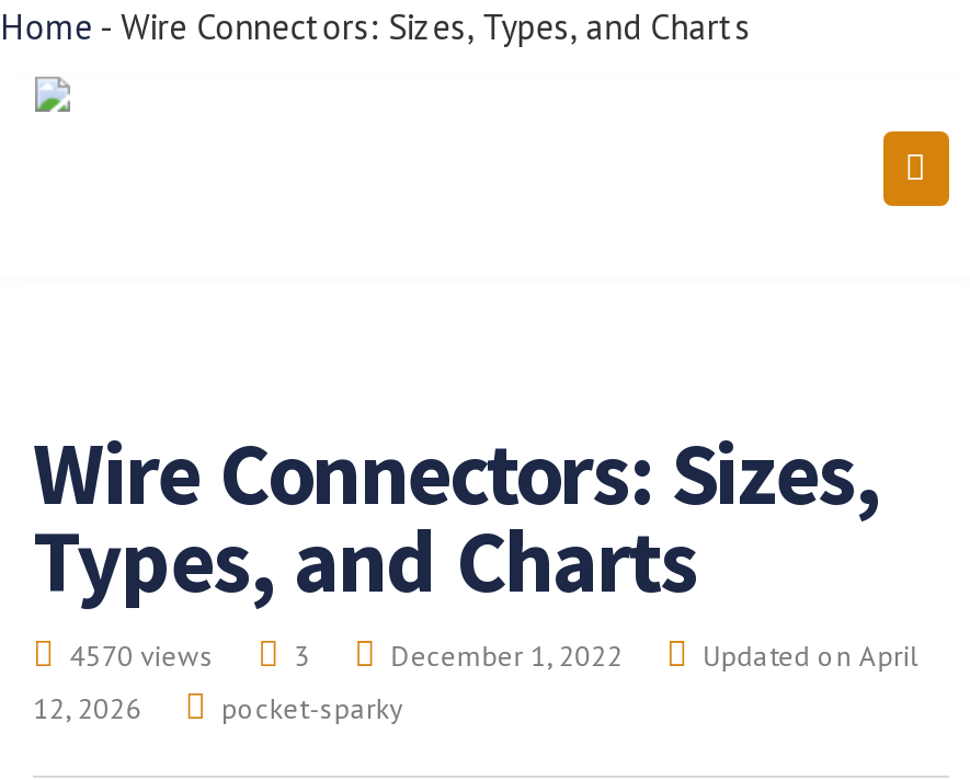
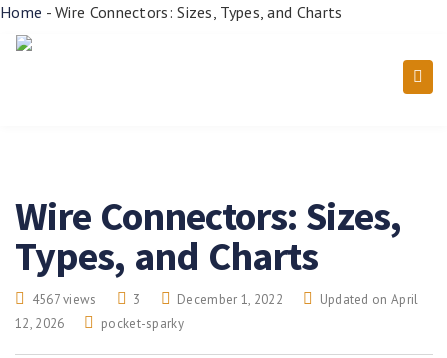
[69,638,214,675] 4570 views -> [32,291,97,308] 4567 views

